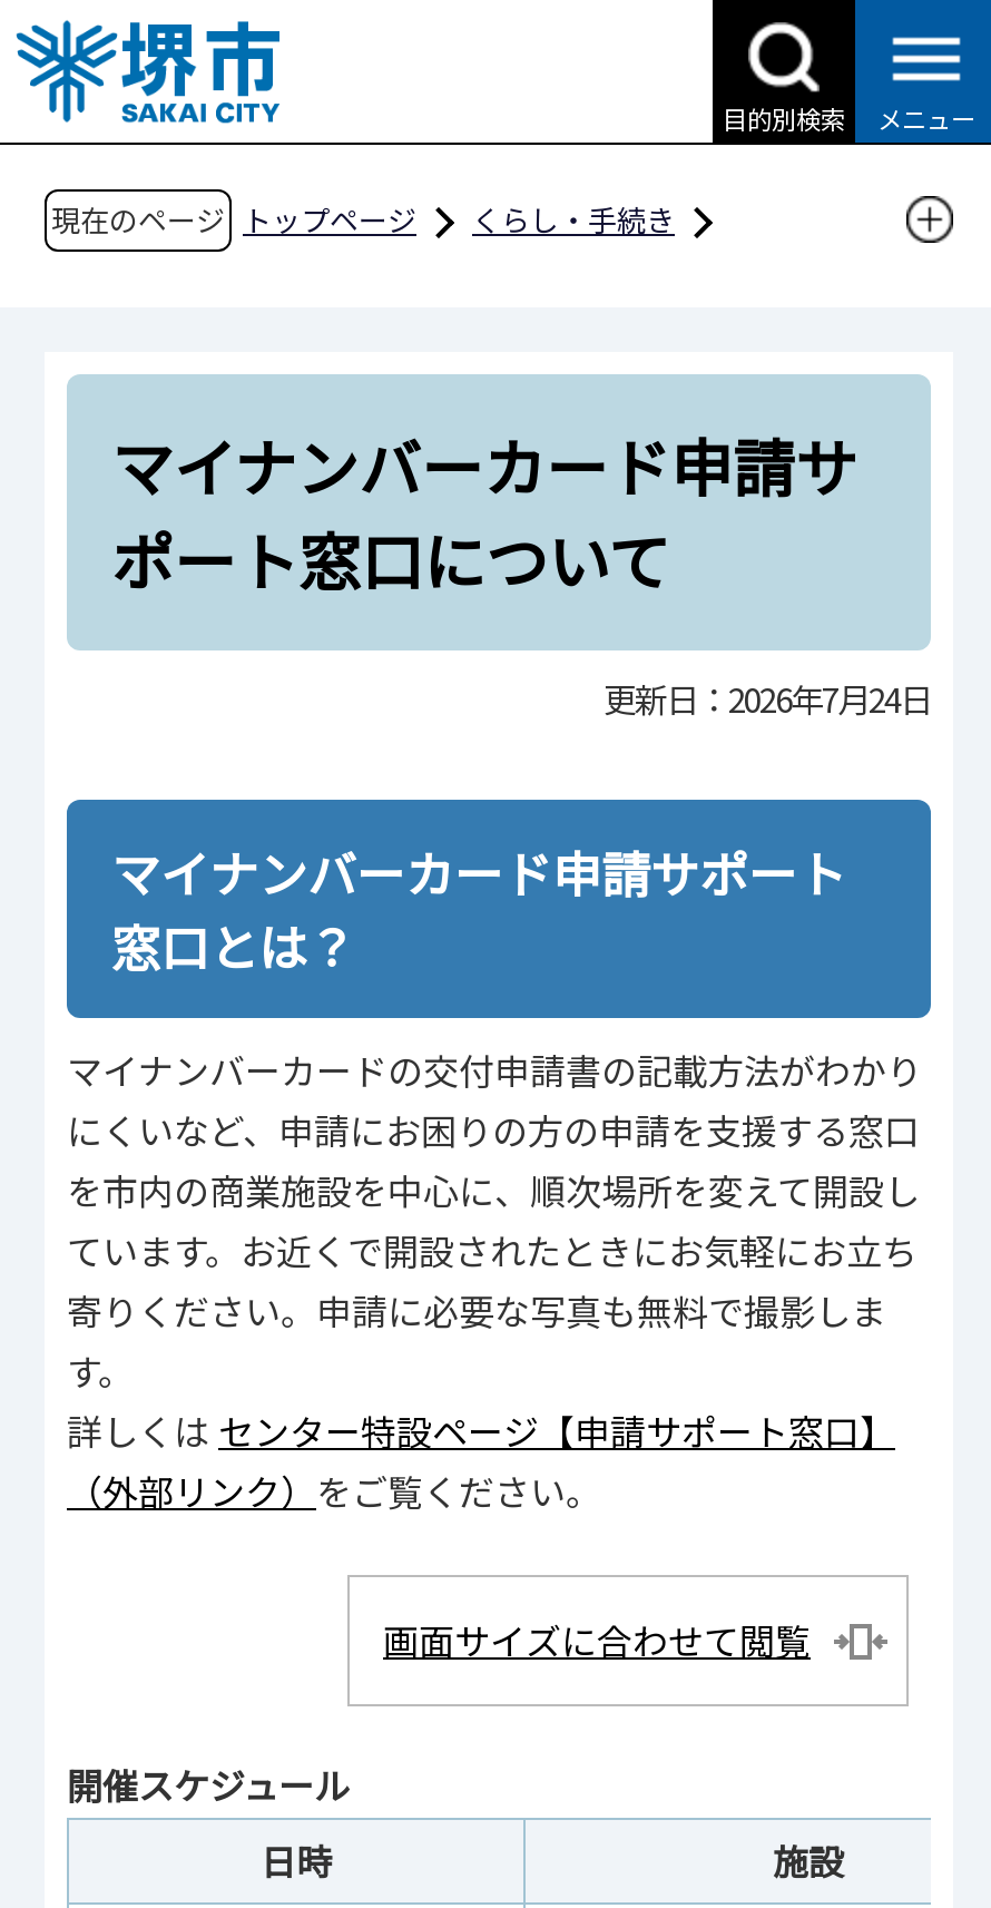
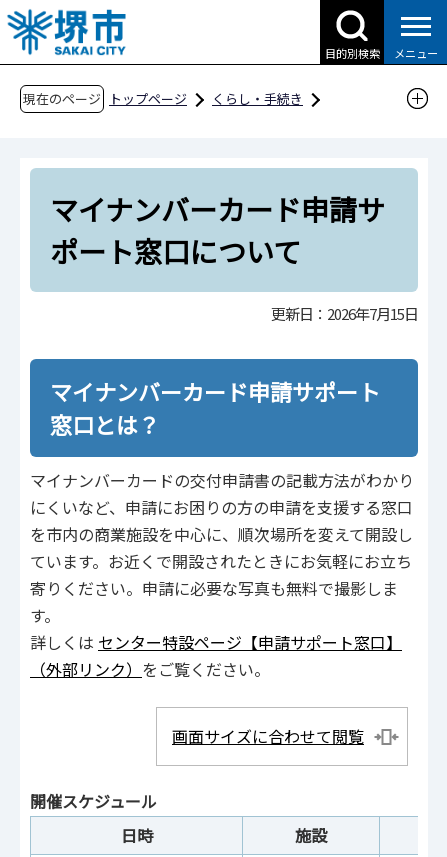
[604,676,931,722] 更新日：2026年7月24日 -> [271,303,418,324] 更新日：2026年7月15日

